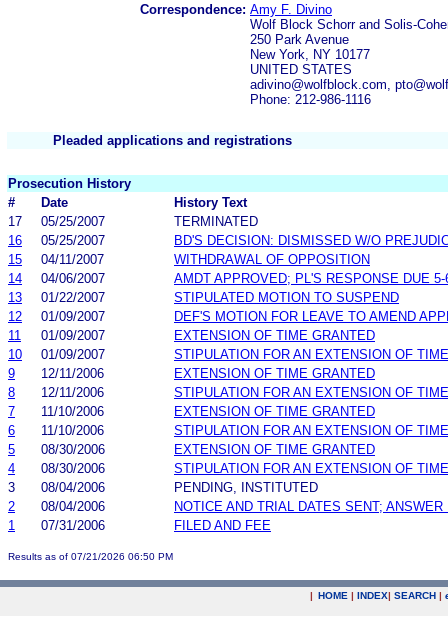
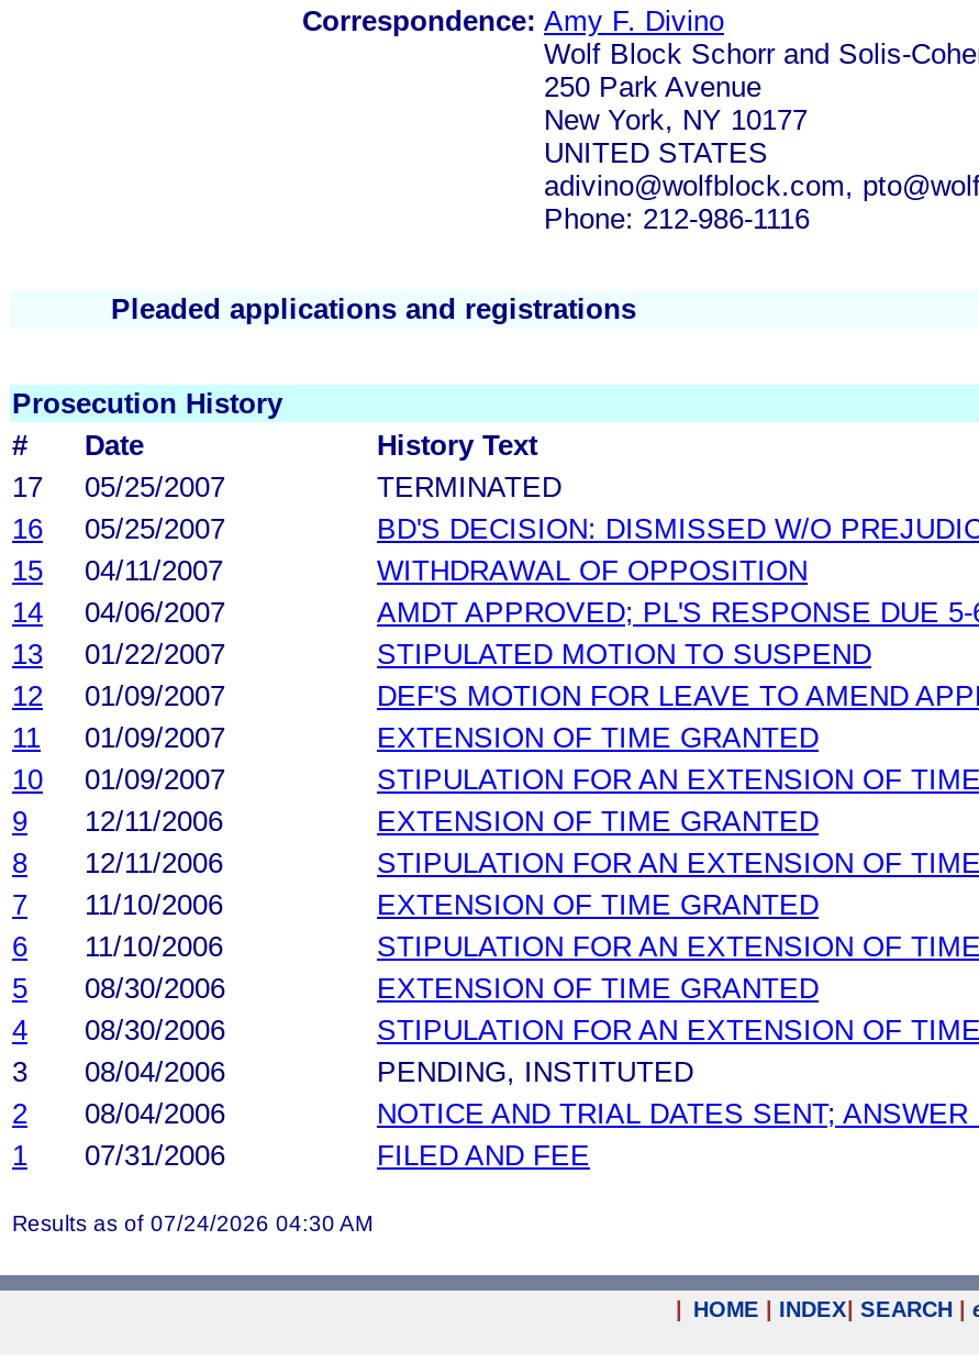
[8,551,173,562] Results as of 07/21/2026 06:50 PM -> [12,1211,372,1235] Results as of 07/24/2026 04:30 AM

